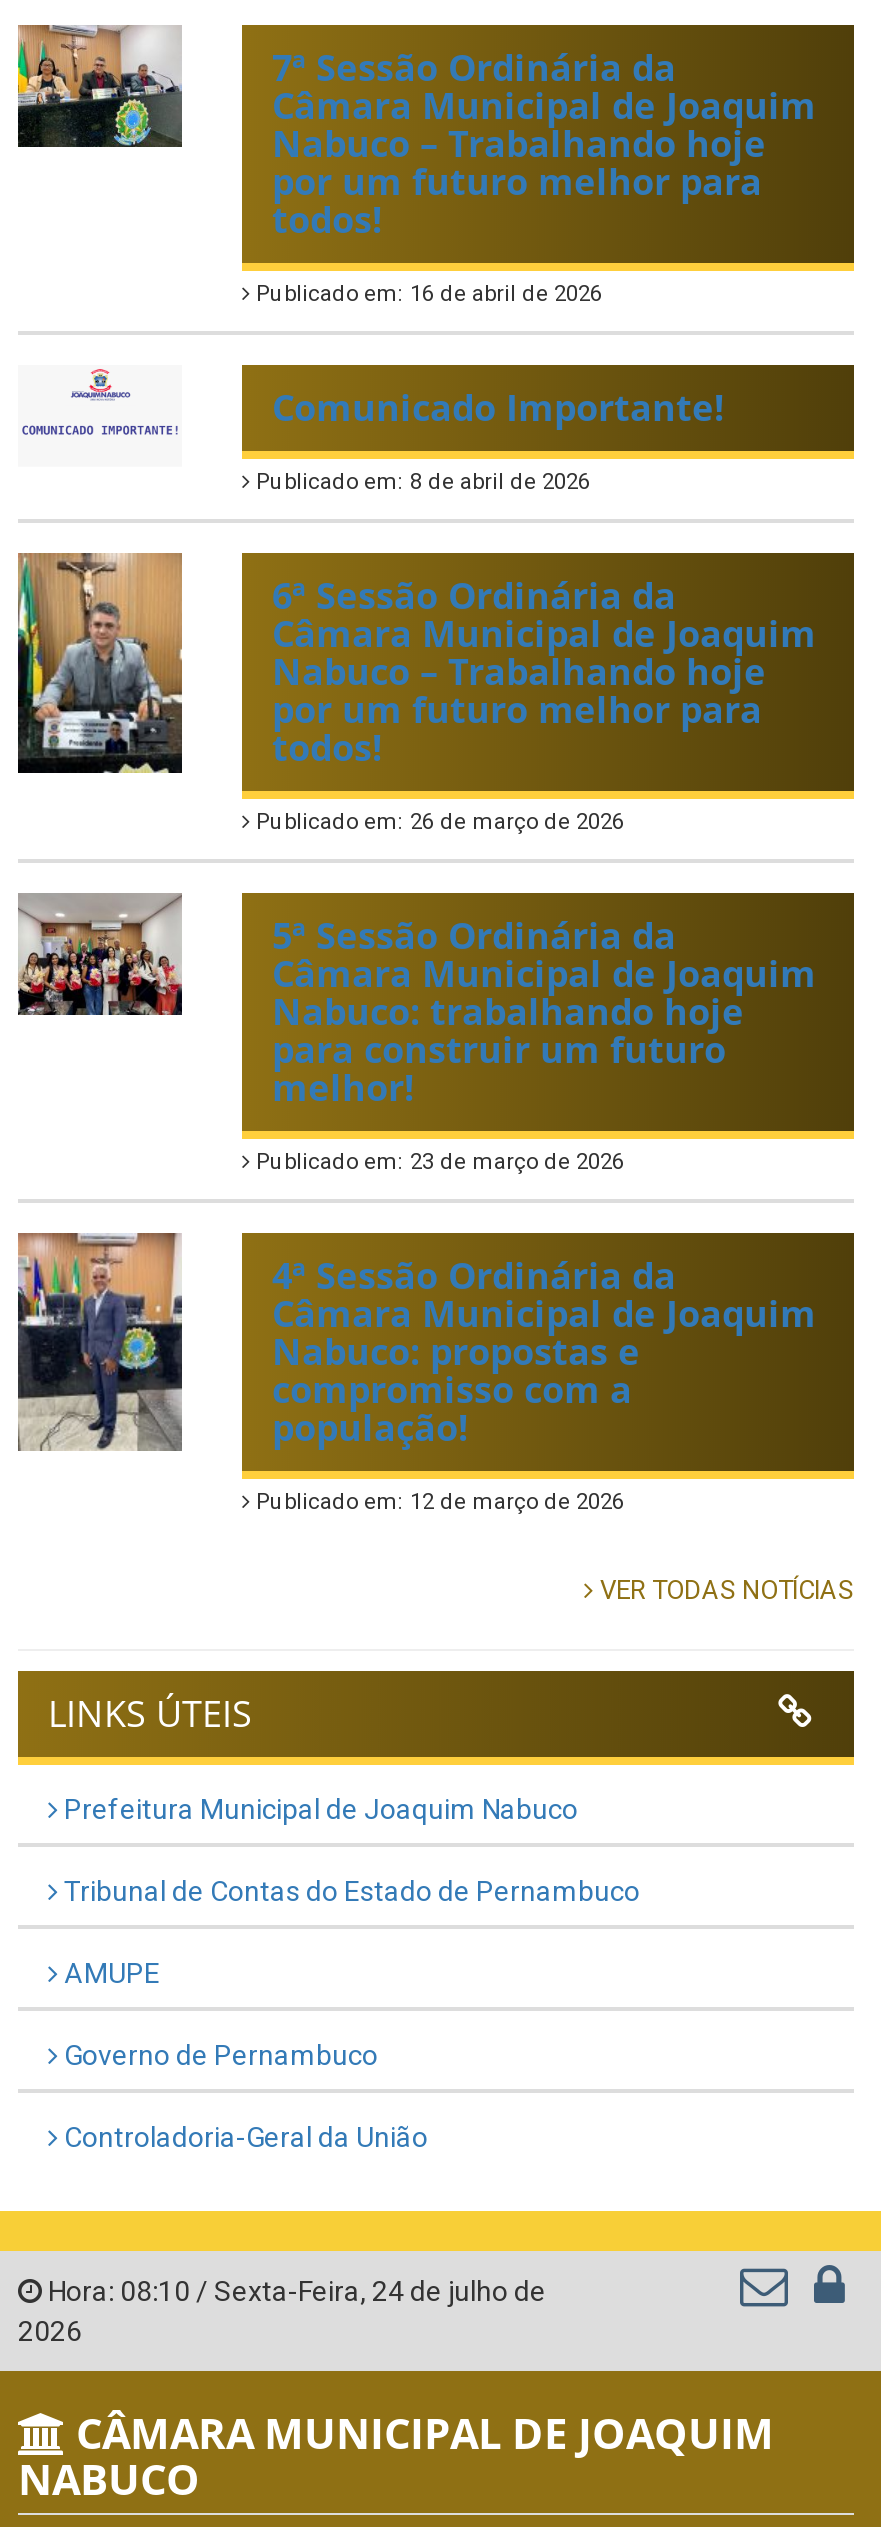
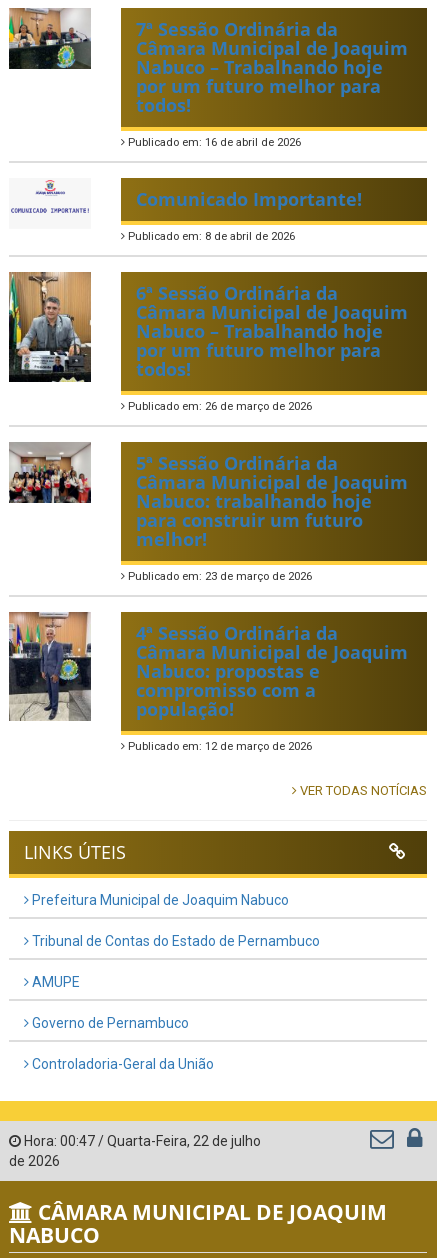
[18,2275,546,2347] Hora: 08:10 / Sexta-Feira, 24 de julho de | 2026 -> [9,1133,261,1169] Hora: 00:47 / Quarta-Feira, 22 de julho | de 2026

